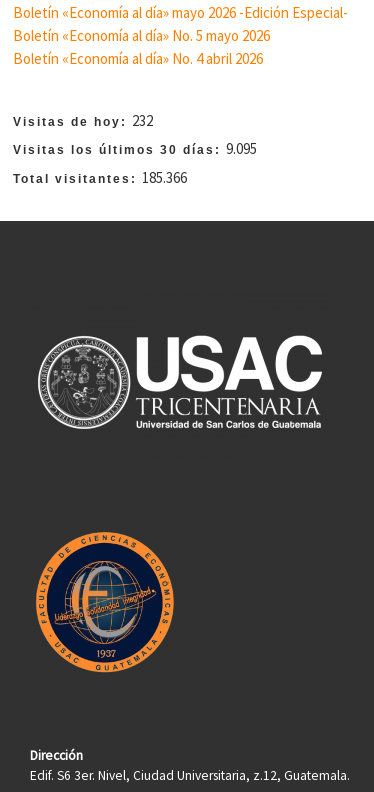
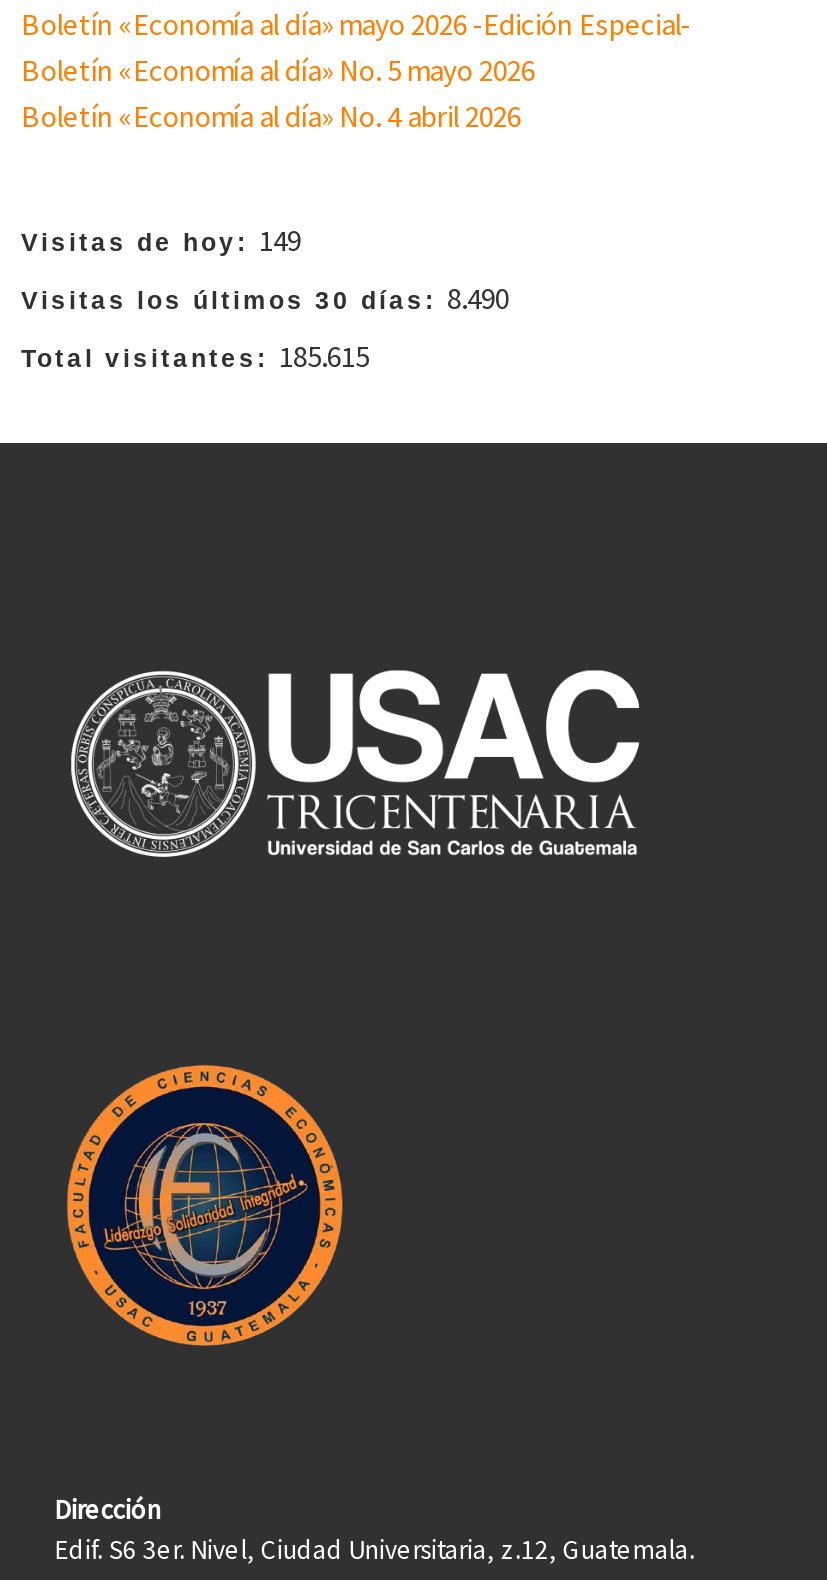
[13,111,153,130] Visitas de hoy: 232 -> [21,221,301,259] Visitas de hoy: 149
[13,139,257,158] Visitas los últimos 30 días: 9.095 -> [21,279,509,317] Visitas los últimos 30 días: 8.490
[13,168,187,187] Total visitantes: 185.366 -> [21,336,369,374] Total visitantes: 185.615

